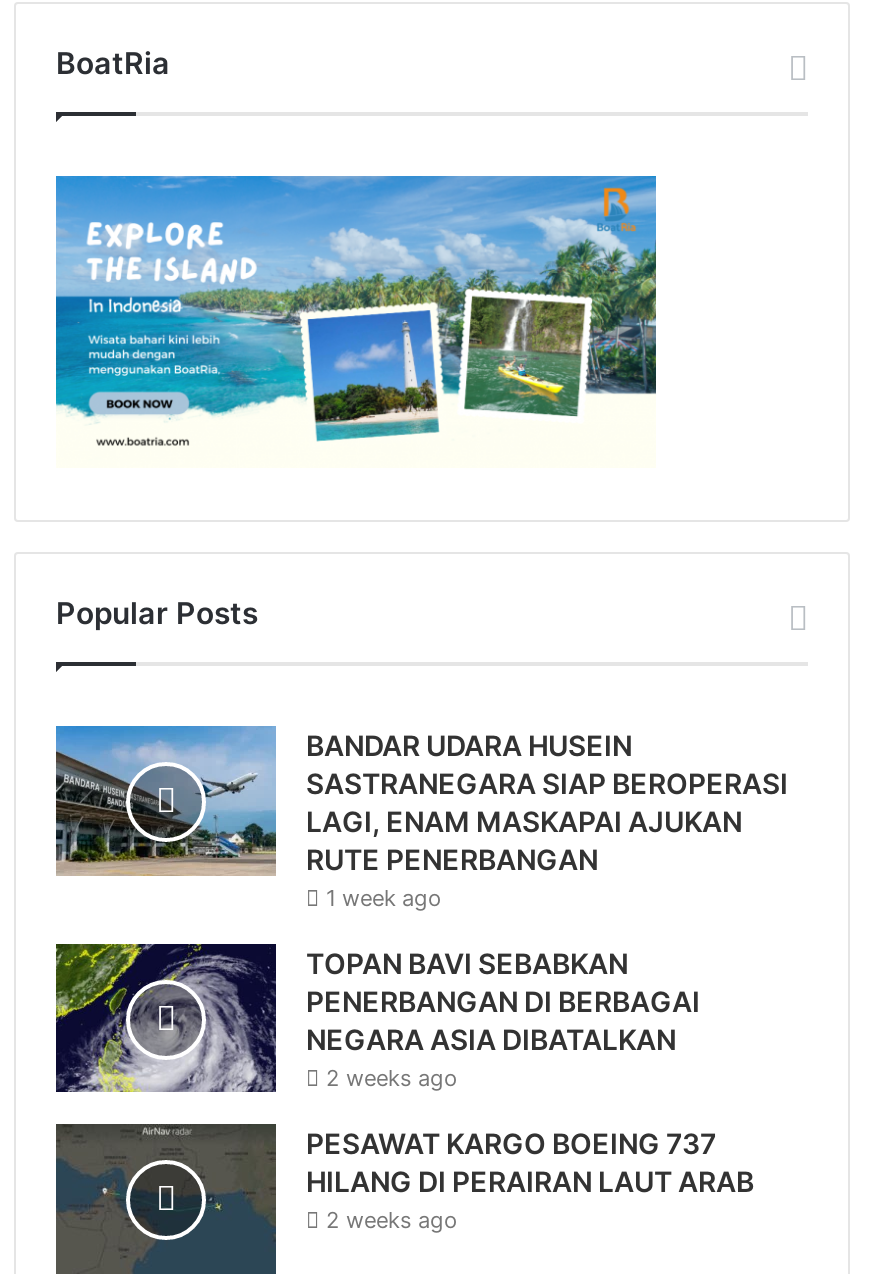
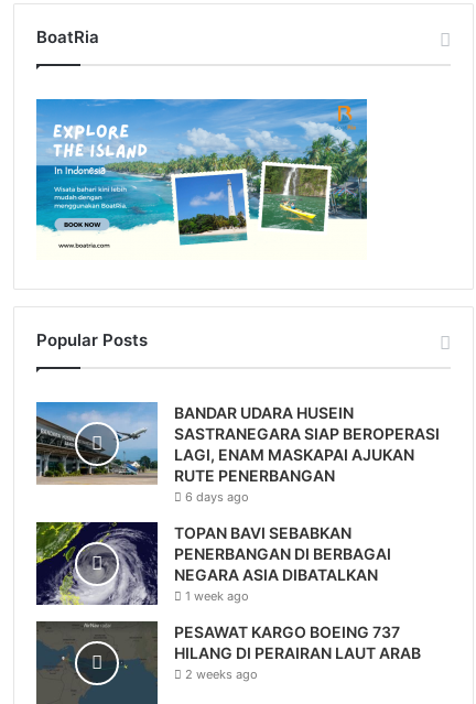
[326,885,442,913] 1 week ago -> [185,489,249,505] 6 days ago
[326,1065,458,1093] 2 weeks ago -> [185,589,249,604] 1 week ago

